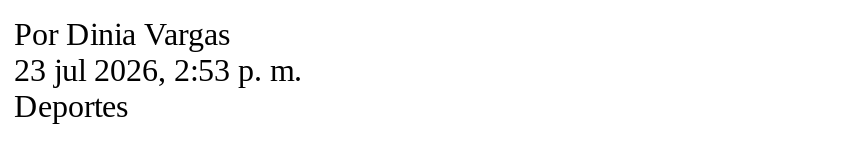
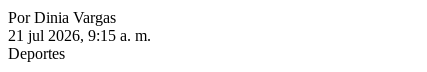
[14,52,302,86] 23 jul 2026, 2:53 p. m. -> [8,27,151,44] 21 jul 2026, 9:15 a. m.

